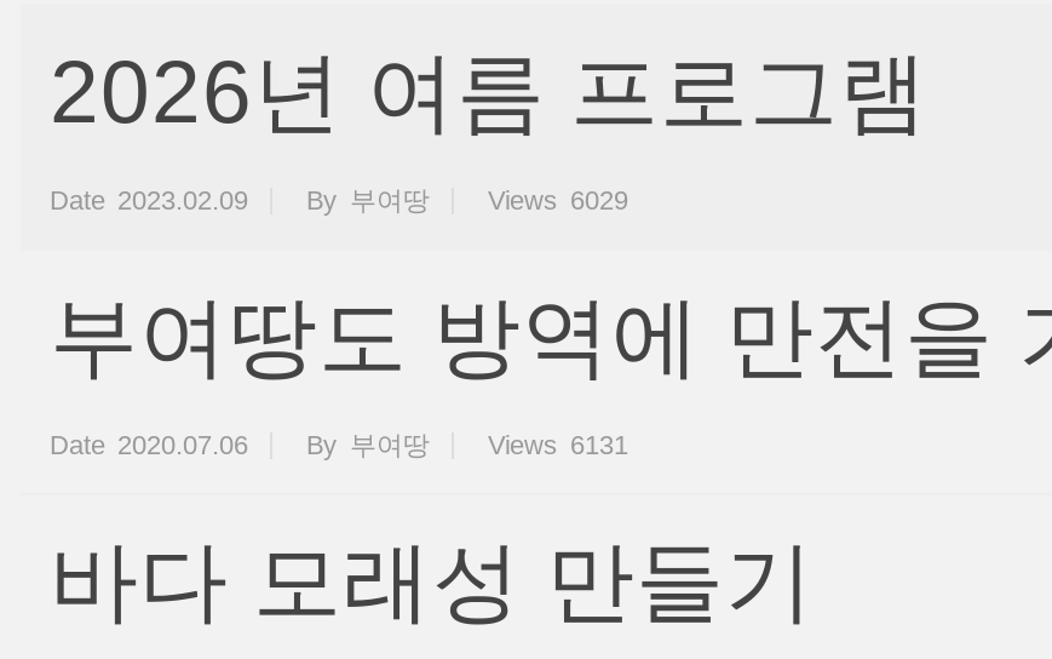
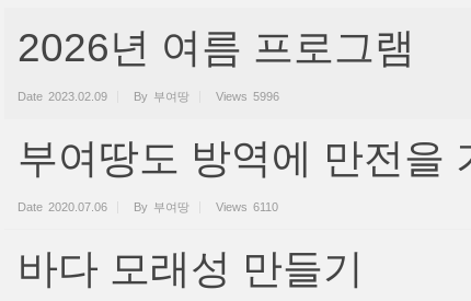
[50,185,628,214] Date 2023.02.09 By 부여땅 Views 6029 -> [18,90,279,103] Date 2023.02.09 By 부여땅 Views 5996
[50,430,628,459] Date 2020.07.06 By 부여땅 Views 6131 -> [18,200,278,213] Date 2020.07.06 By 부여땅 Views 6110

